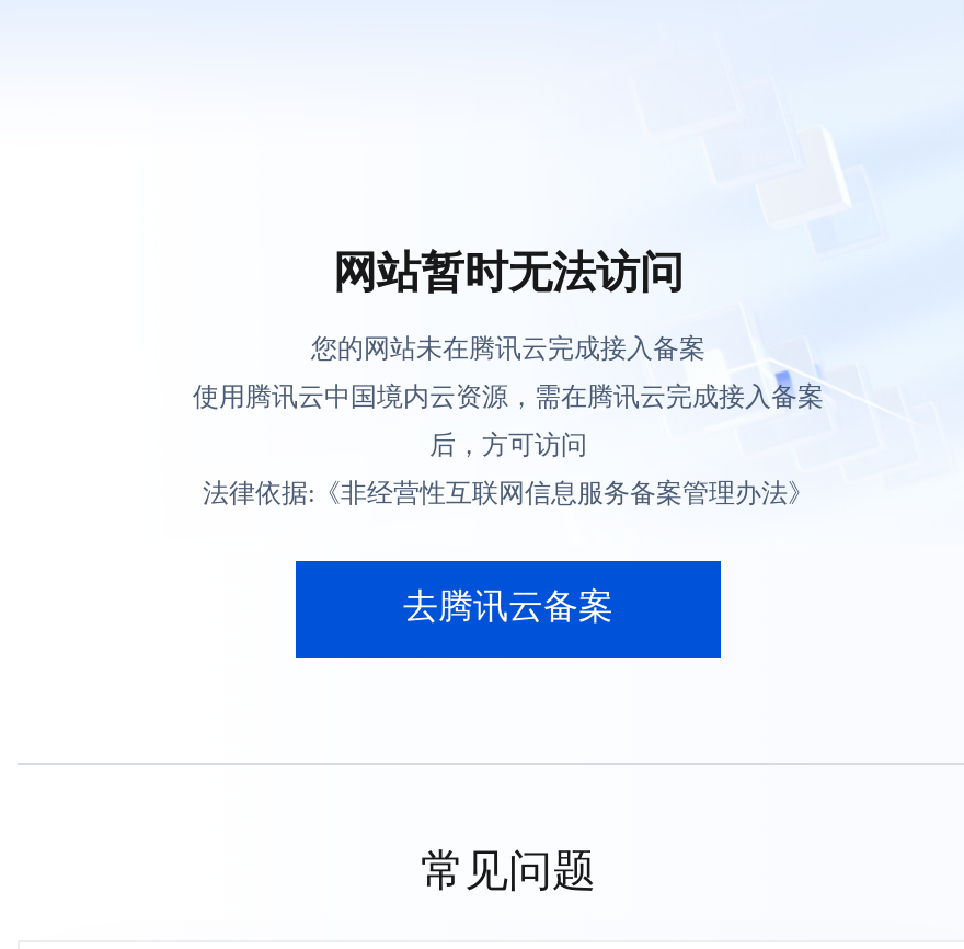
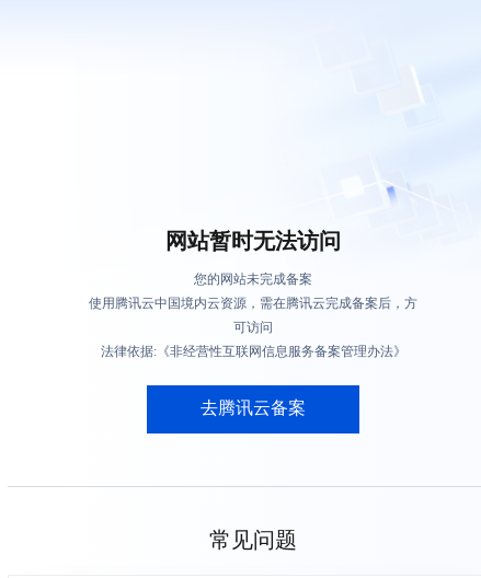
[311,332,705,363] 您的网站未在腾讯云完成接入备案 -> [194,271,312,286] 您的网站未完成备案
[193,380,824,411] 使用腾讯云中国境内云资源，需在腾讯云完成接入备案 -> [89,295,417,310] 使用腾讯云中国境内云资源，需在腾讯云完成备案后，方
[429,428,587,459] 后，方可访问 -> [233,319,273,334] 可访问

